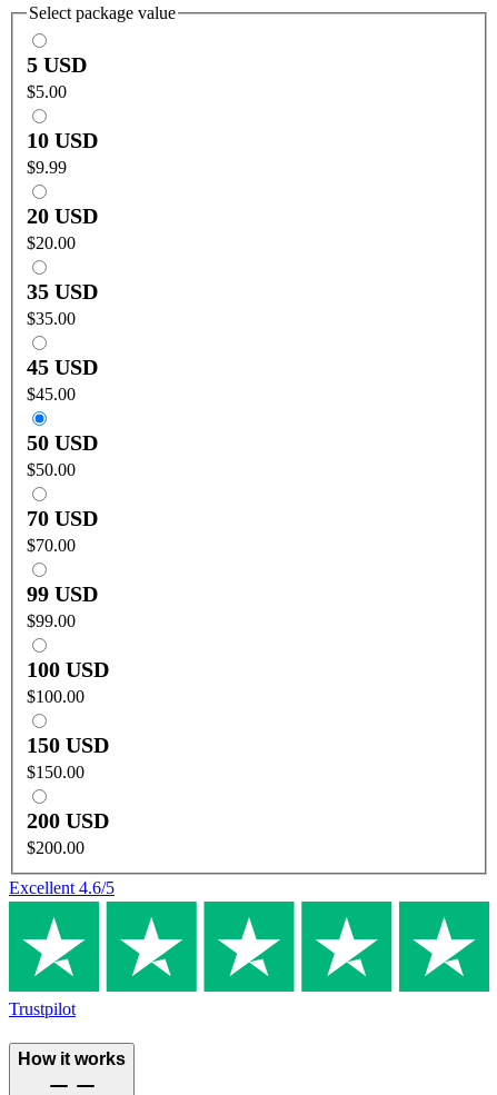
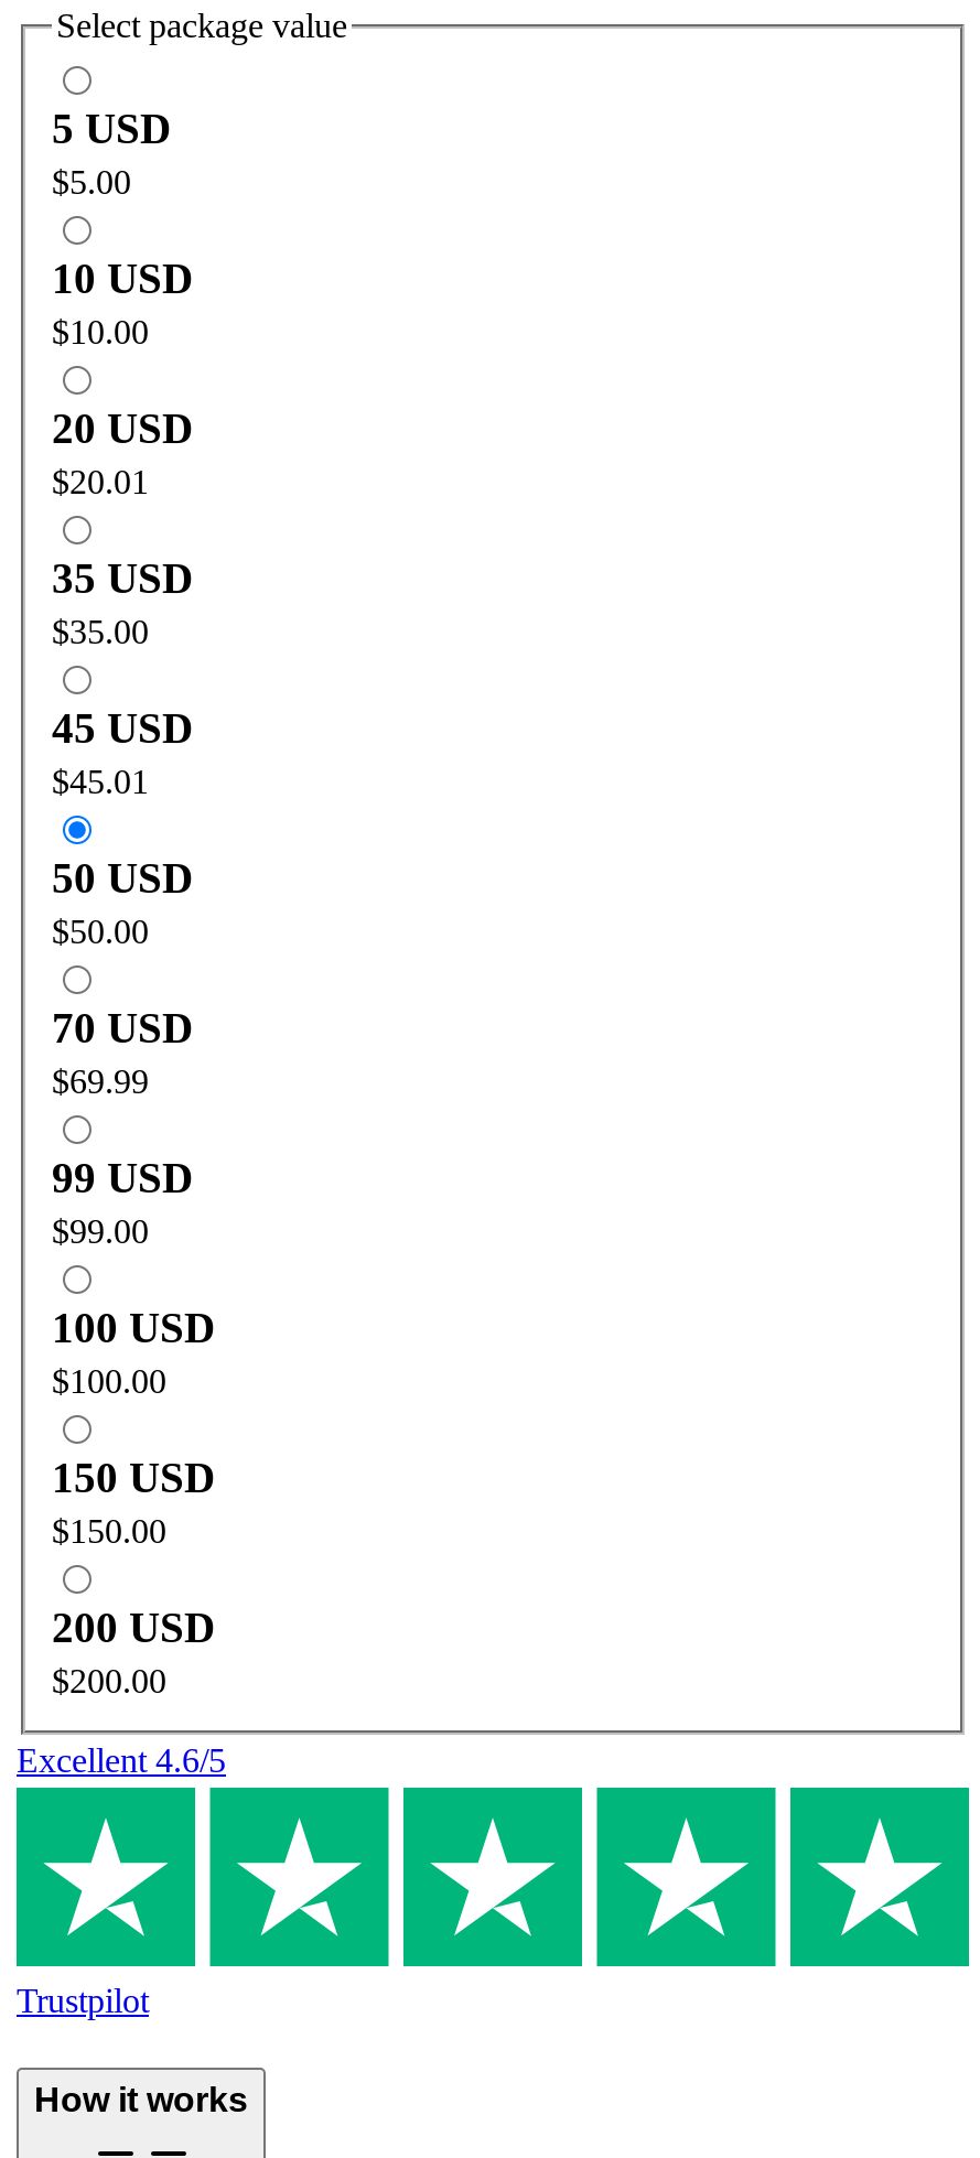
[27,158,67,176] $9.99 -> [52,312,149,350] $10.00
[27,233,76,252] $20.00 -> [52,462,149,500] $20.01
[27,384,76,403] $45.00 -> [52,762,149,799] $45.01
[27,535,76,554] $70.00 -> [52,1062,149,1099] $69.99

